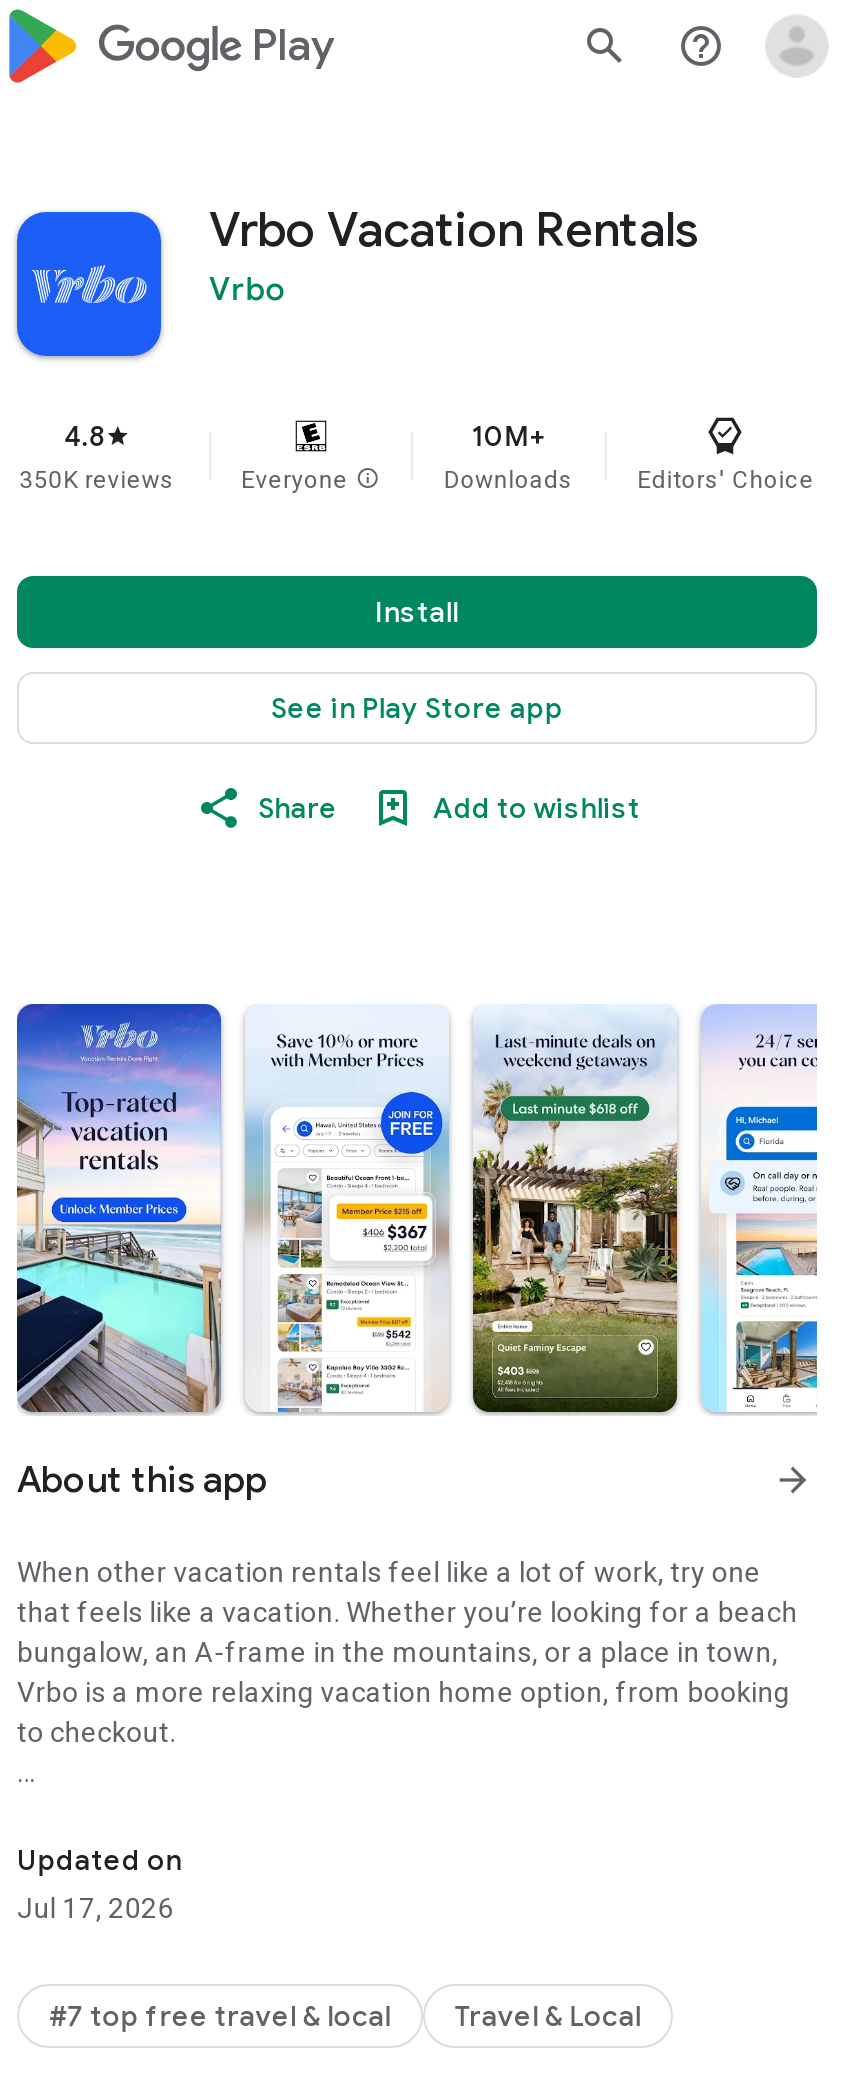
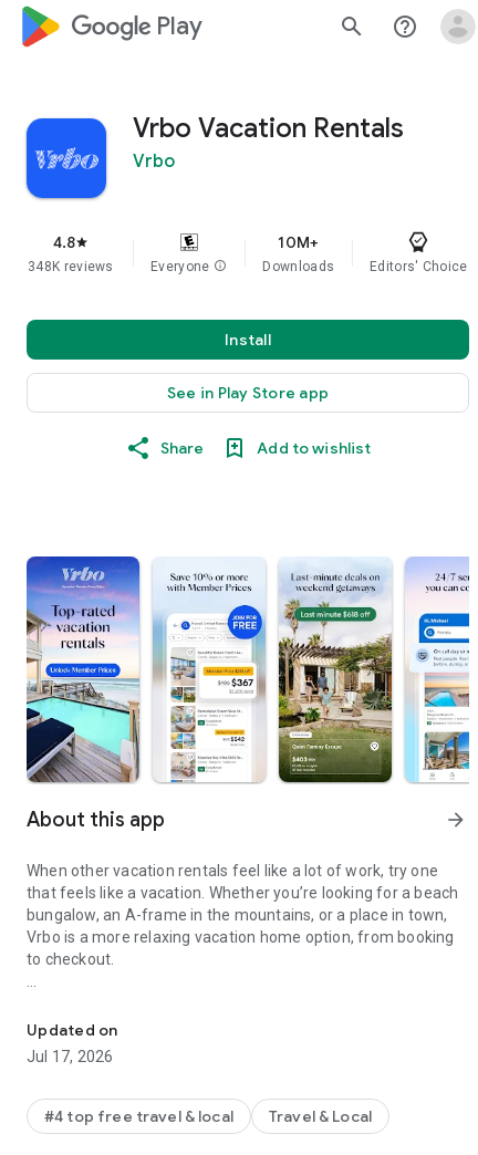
[19,466,175,494] 350K reviews -> [28,259,114,274] 348K reviews
[49,1998,391,2034] #7 top free travel & local -> [44,1106,233,1126] #4 top free travel & local

